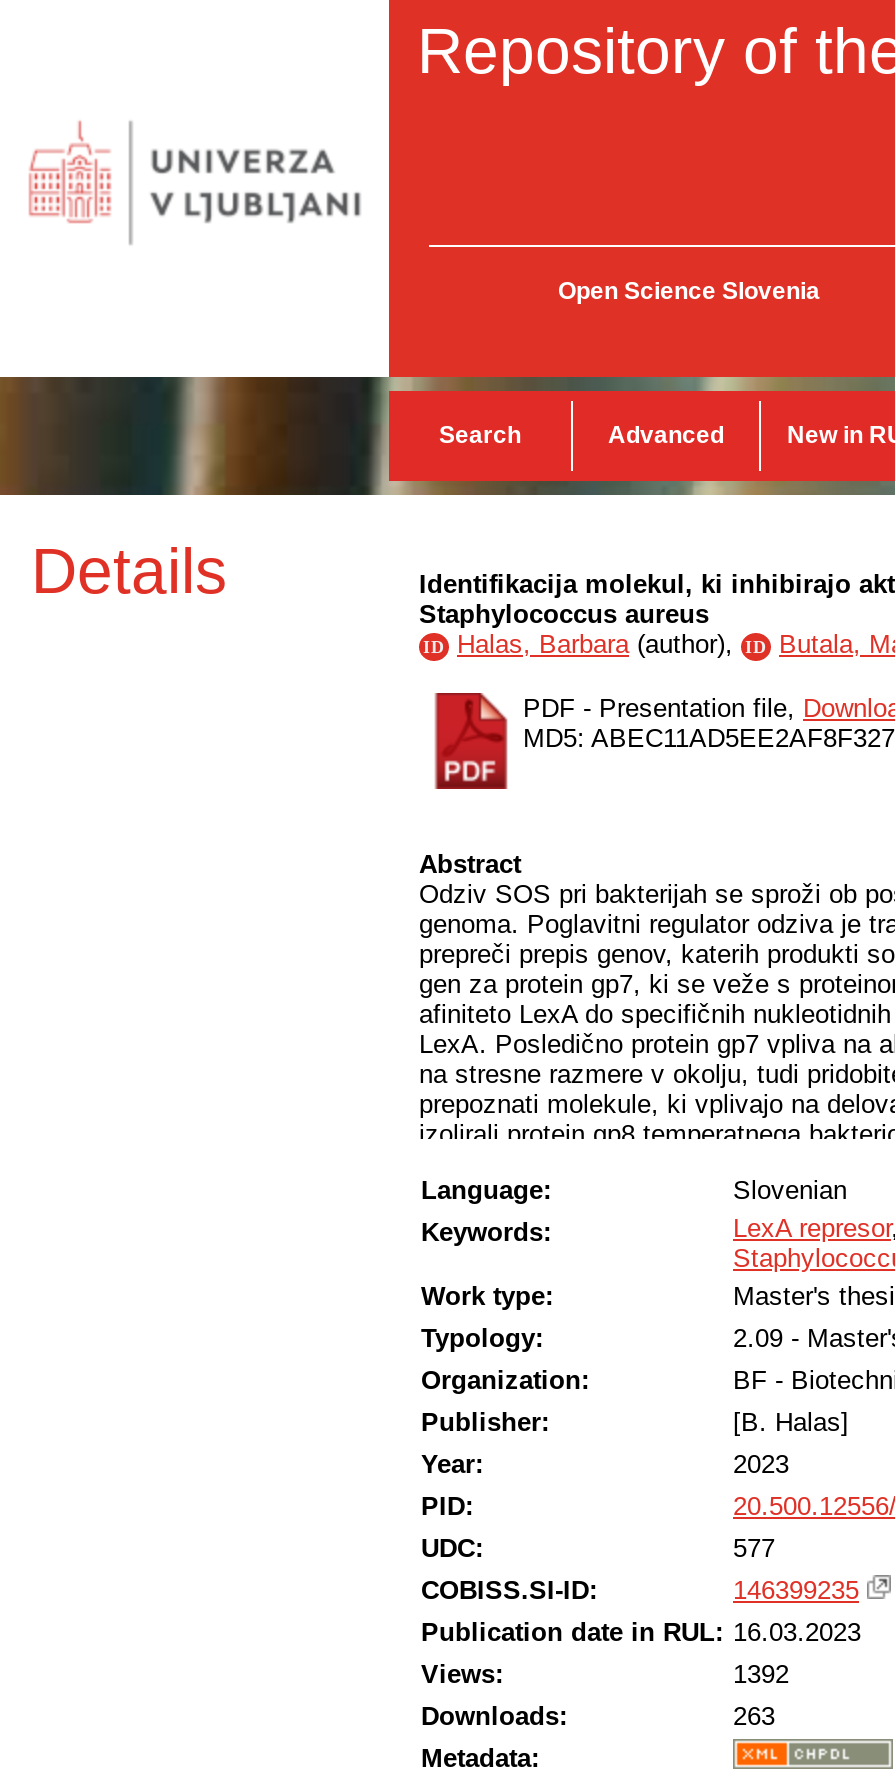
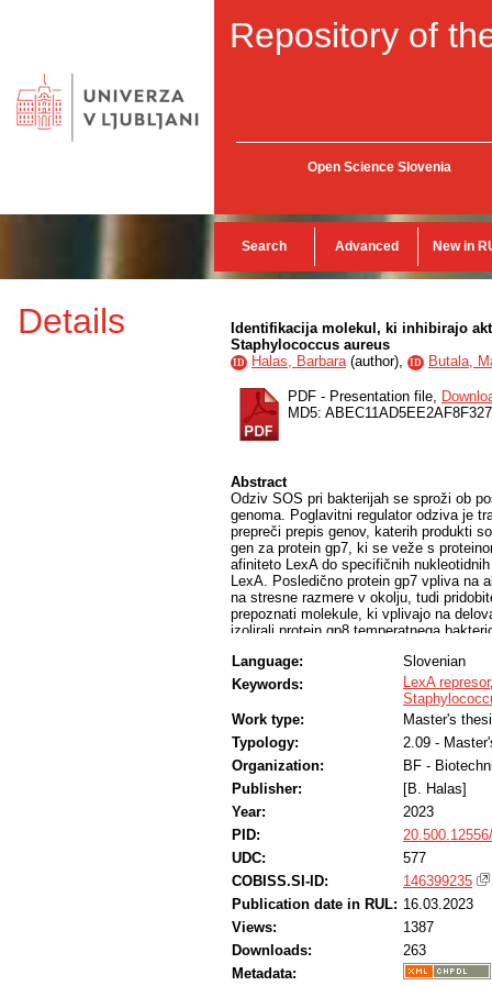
[733,1659,789,1689] 1392 -> [403,919,434,935] 1387

